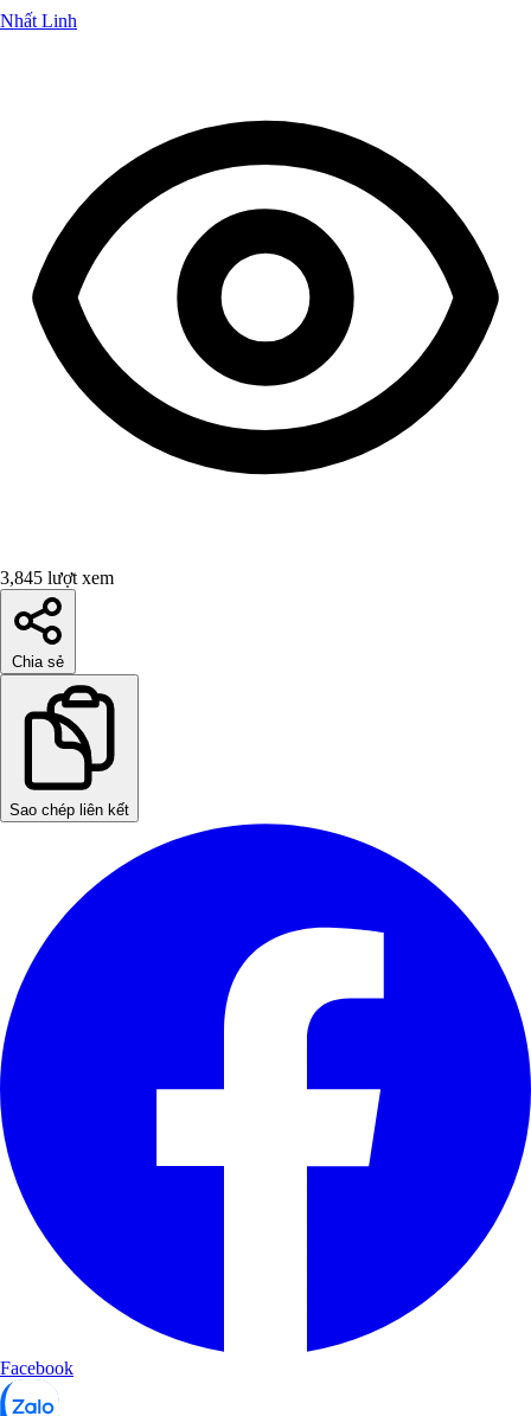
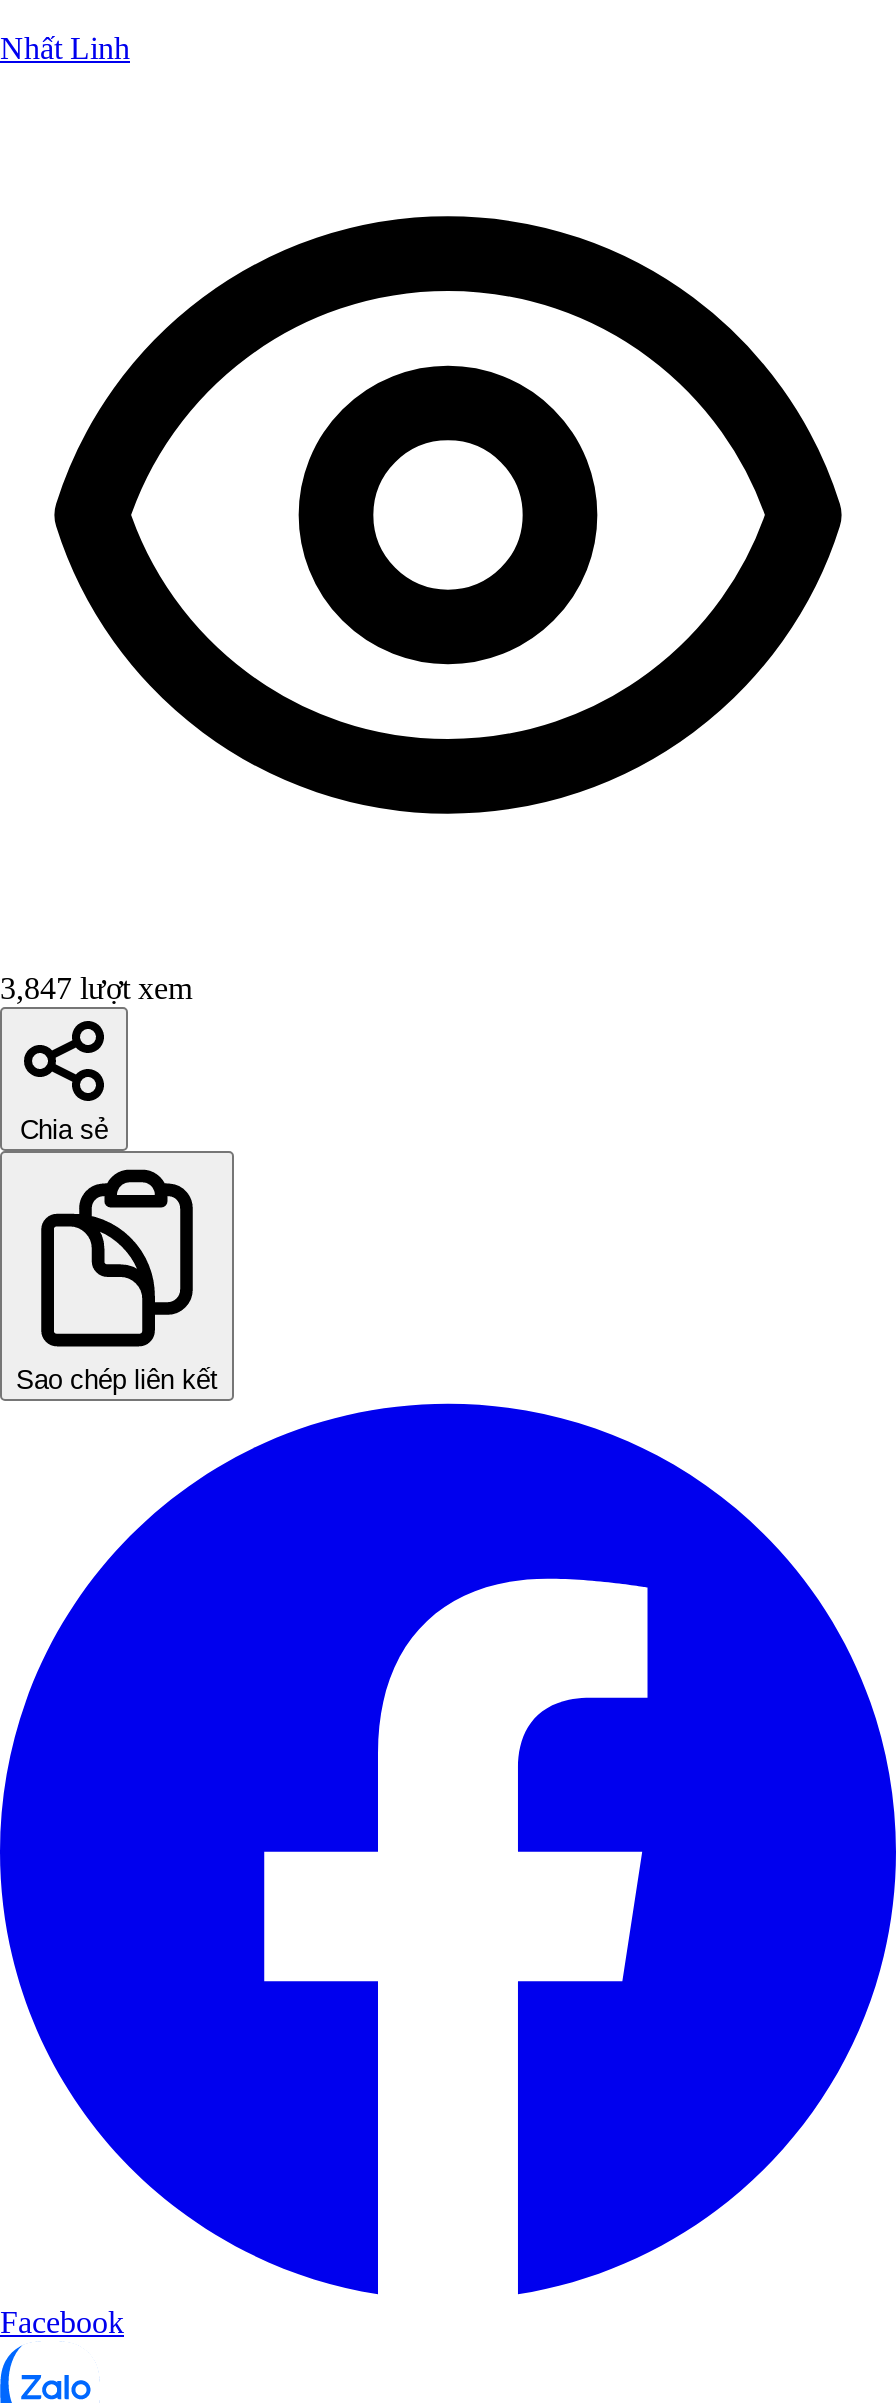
[0,567,114,587] 3,845 lượt xem -> [0,971,192,1005] 3,847 lượt xem

